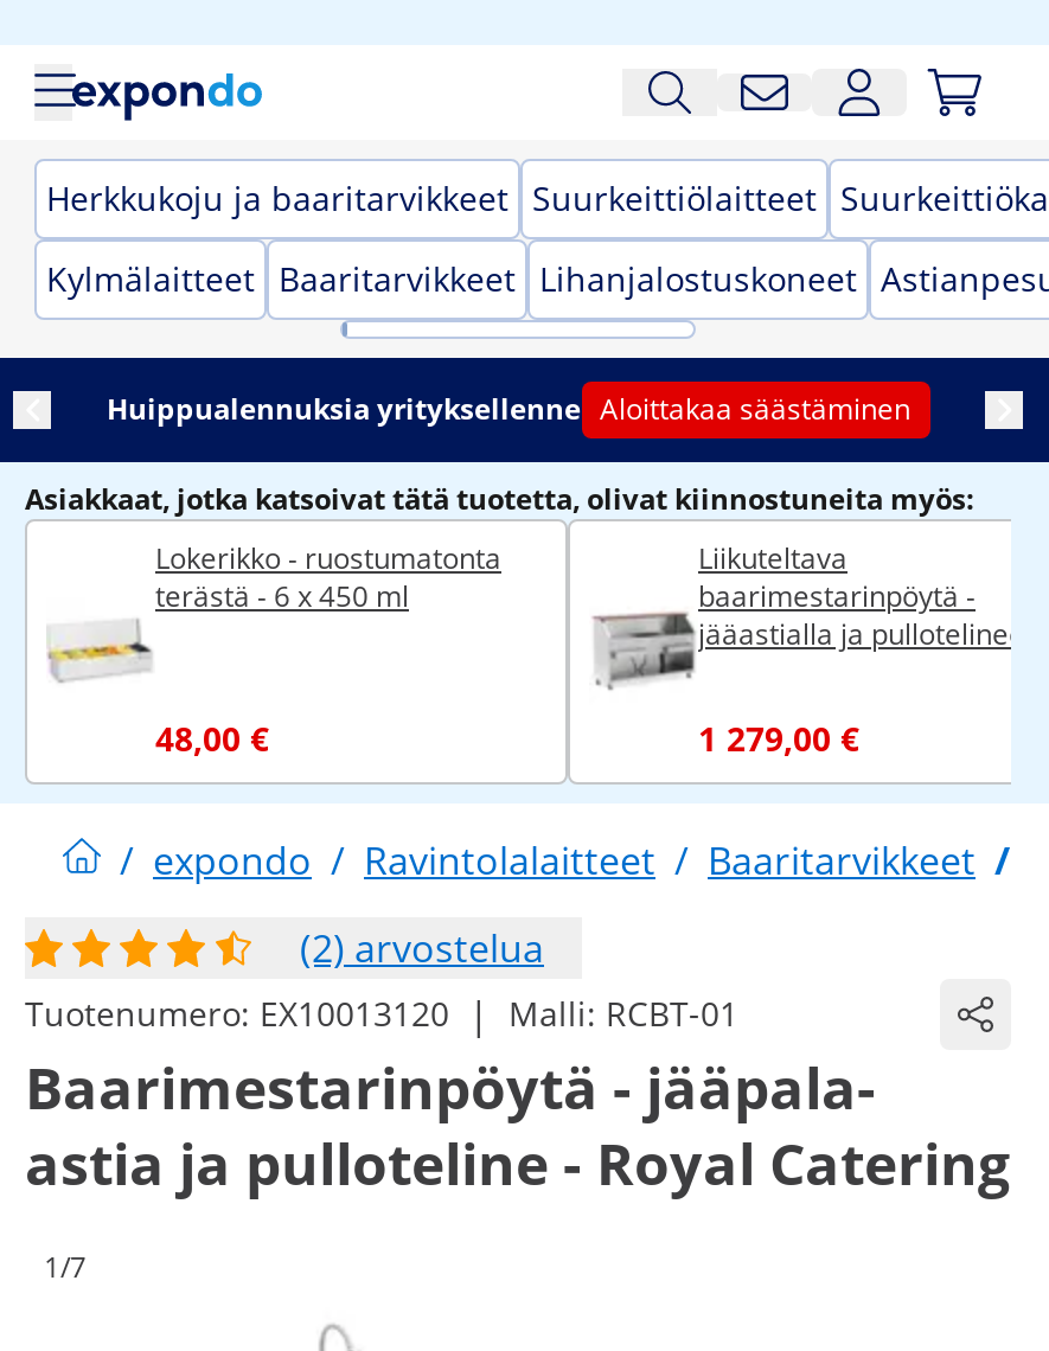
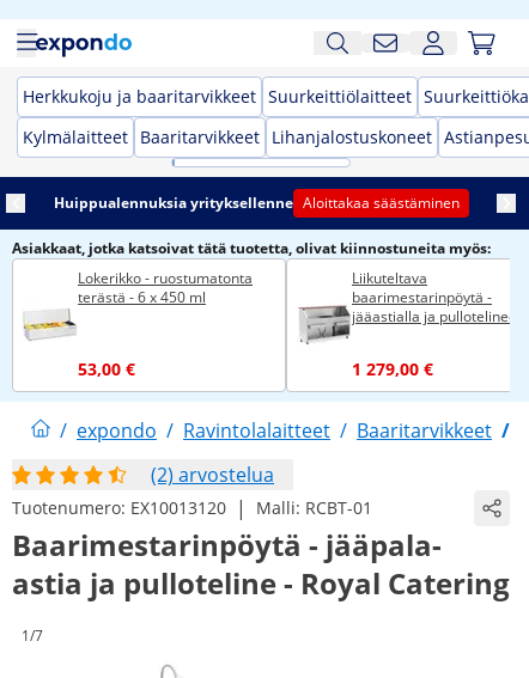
[155,716,269,761] 48,00 € -> [78,358,135,380] 53,00 €

